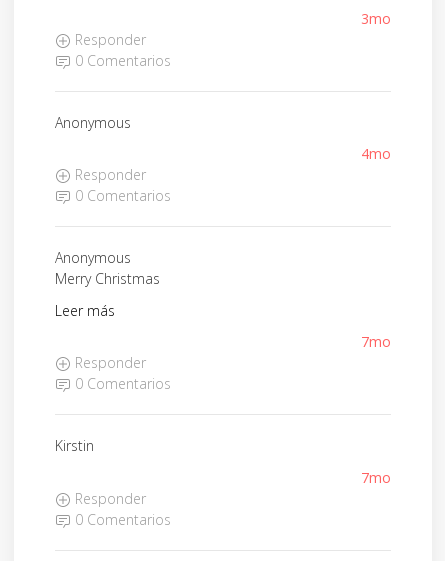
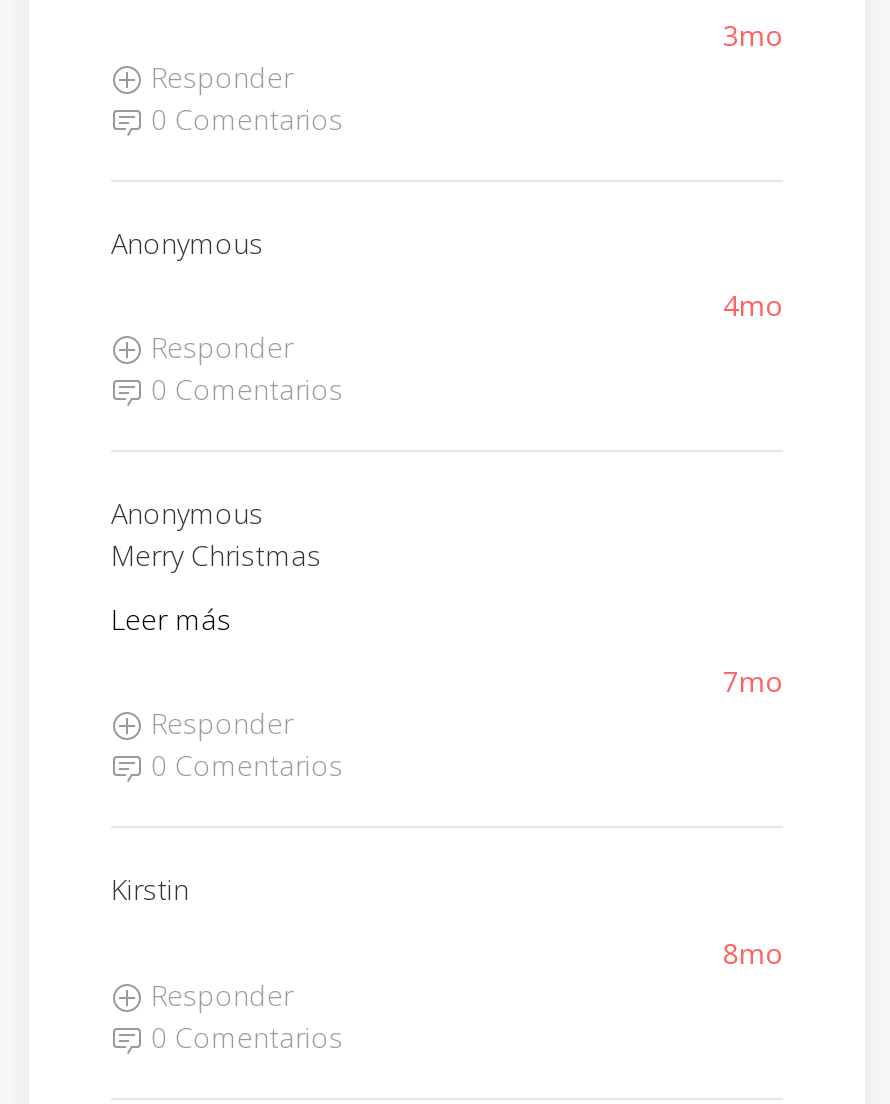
[361,467,391,486] 7mo -> [723,933,783,971] 8mo

